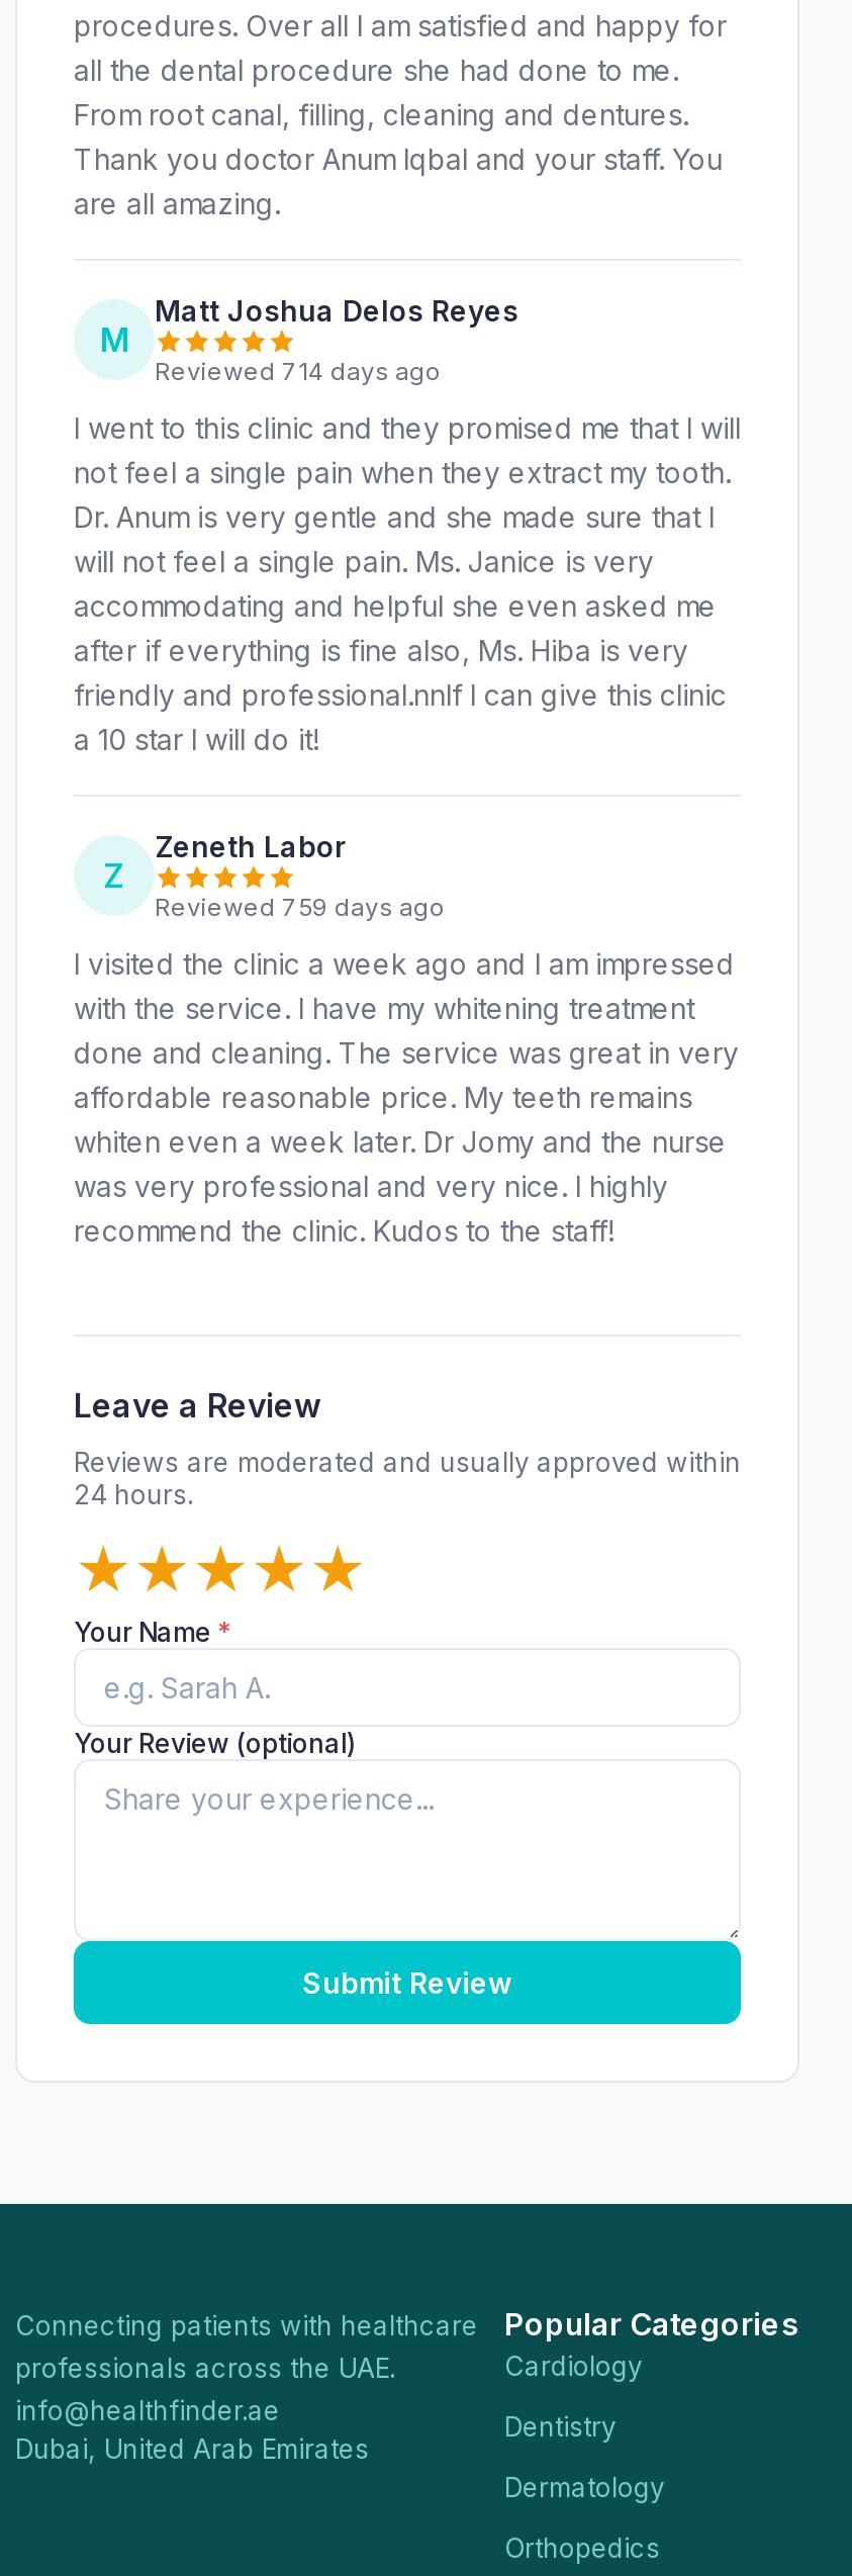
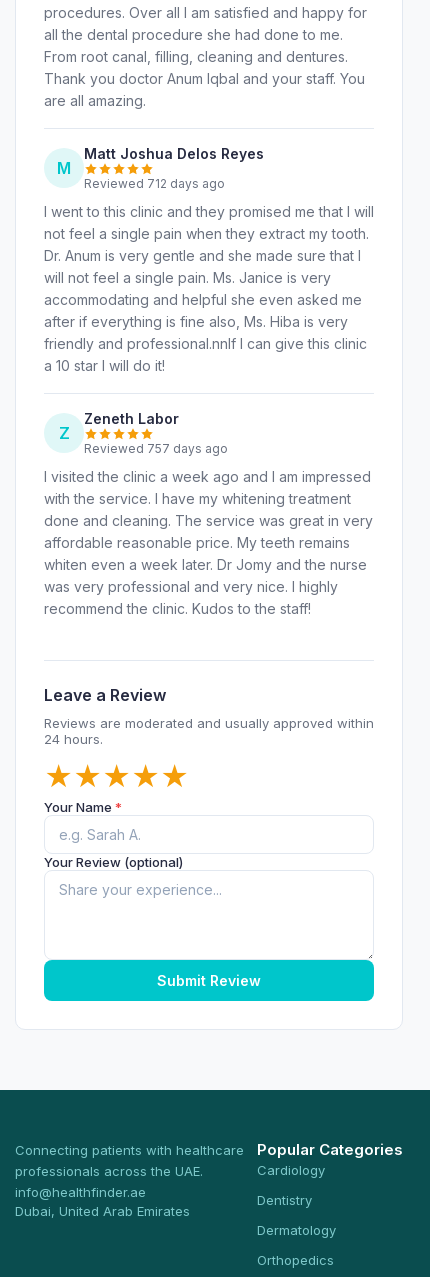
[155,355,442,386] Reviewed 714 days ago -> [84,176,225,191] Reviewed 712 days ago
[155,891,446,922] Reviewed 759 days ago -> [84,441,228,456] Reviewed 757 days ago

